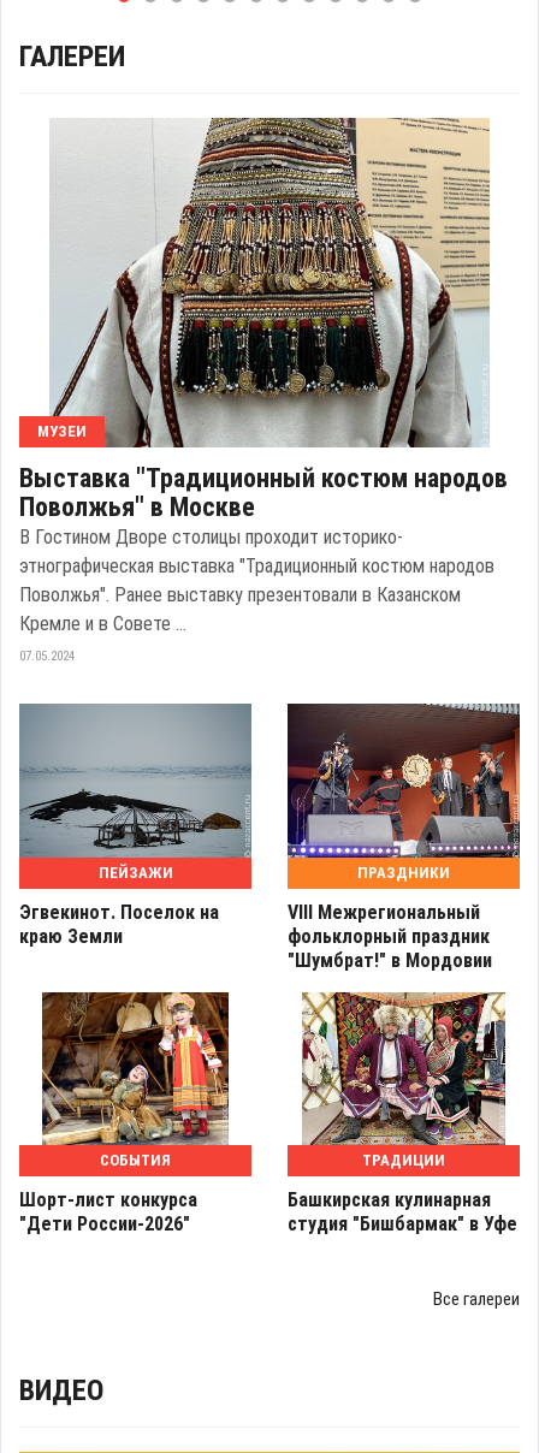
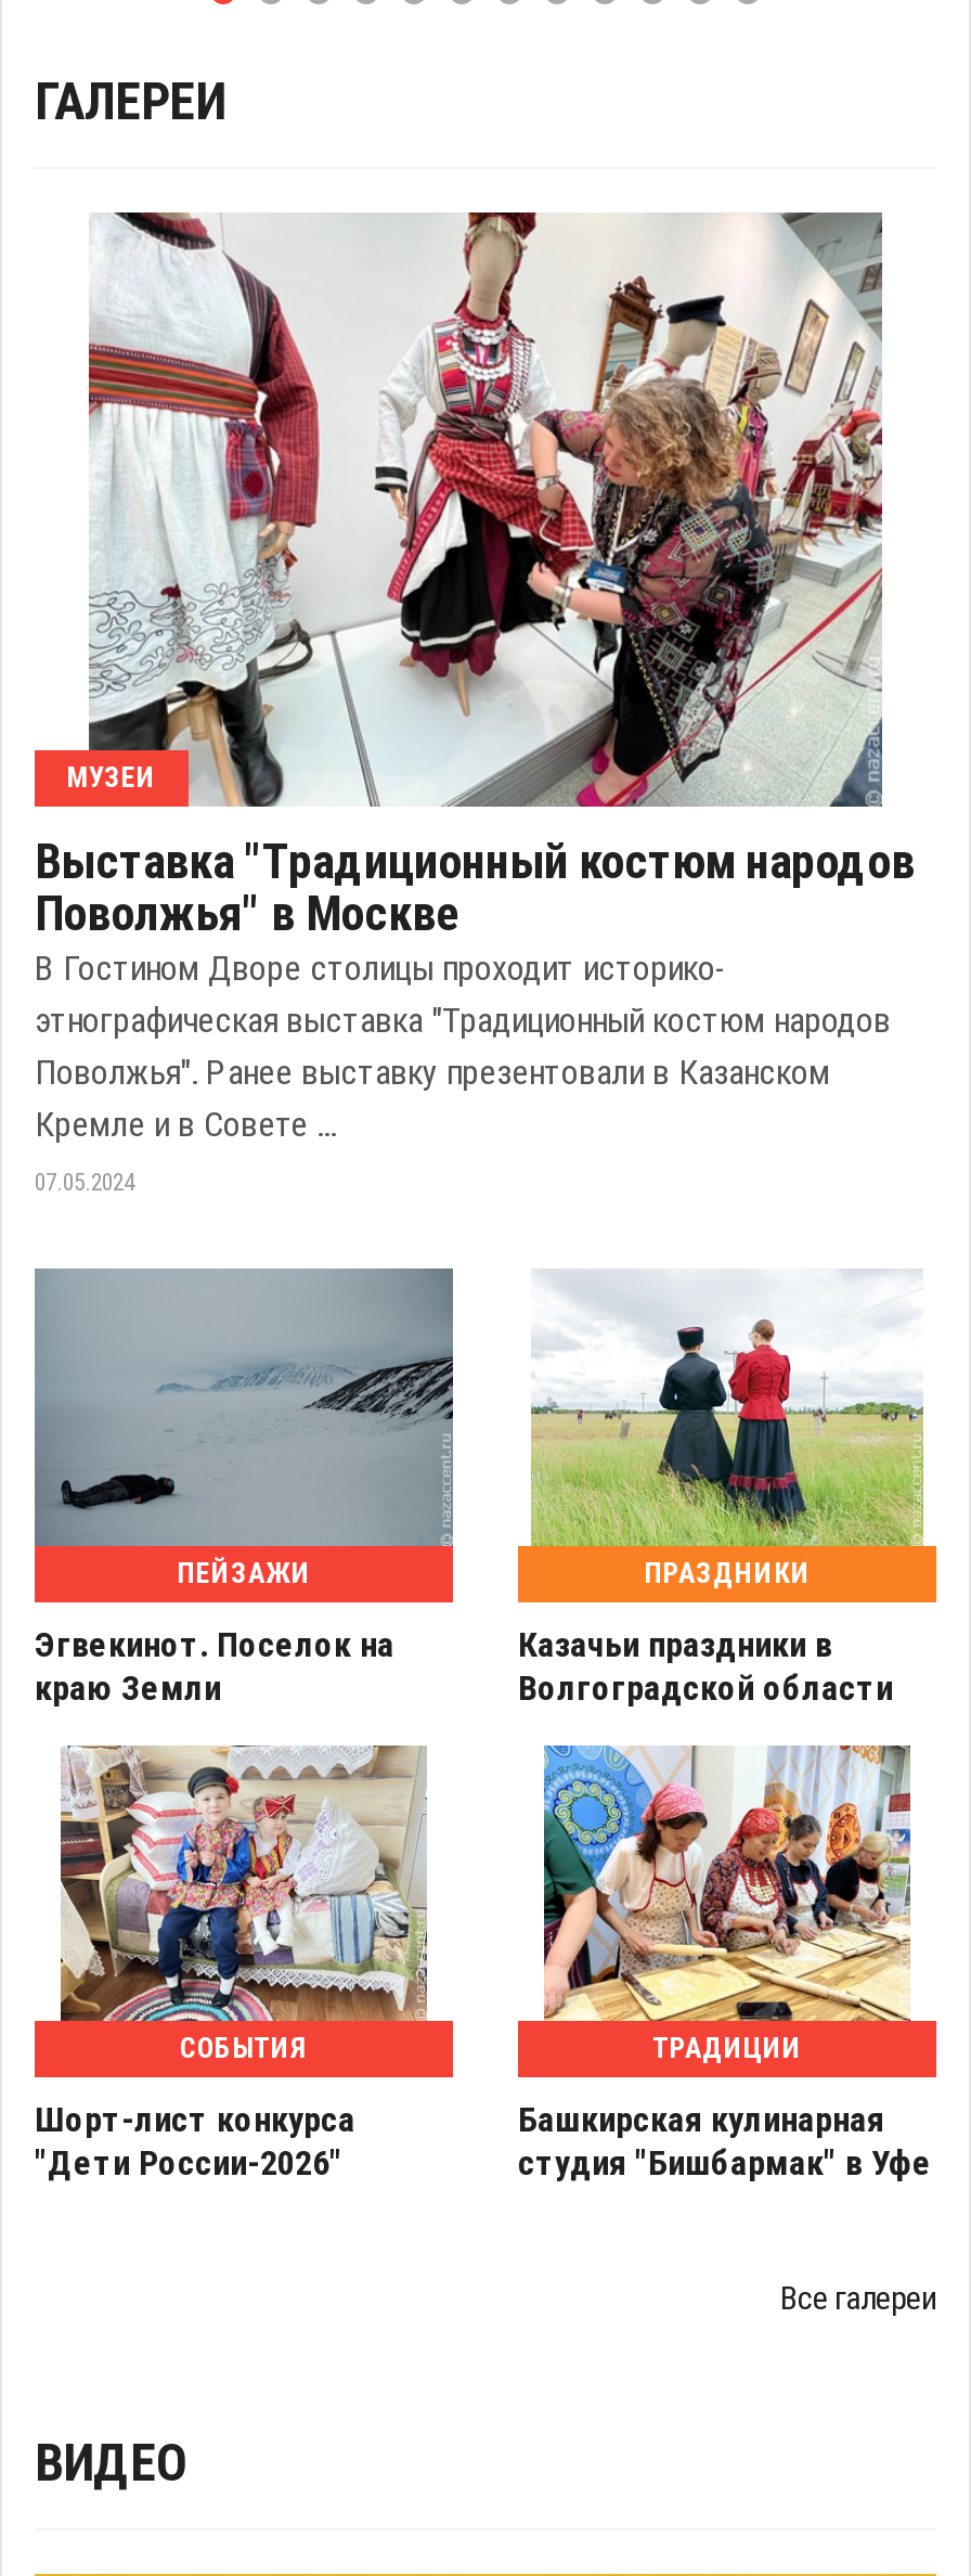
[49,117,490,449] [image] -> [87,210,884,809] [image]
[286,702,521,971] [image] | VIII Межрегиональный | фольклорный праздник | "Шумбрат!" в Мордовии -> [518,1268,936,1708] [image] | Казачьи праздники в | Волгоградской области
[28,753,251,850] [image] -> [56,1355,453,1531] [image]
[34,991,237,1146] [image] -> [59,1743,429,2023] [image]
[301,991,505,1146] [image] -> [542,1767,912,2023] [image]

